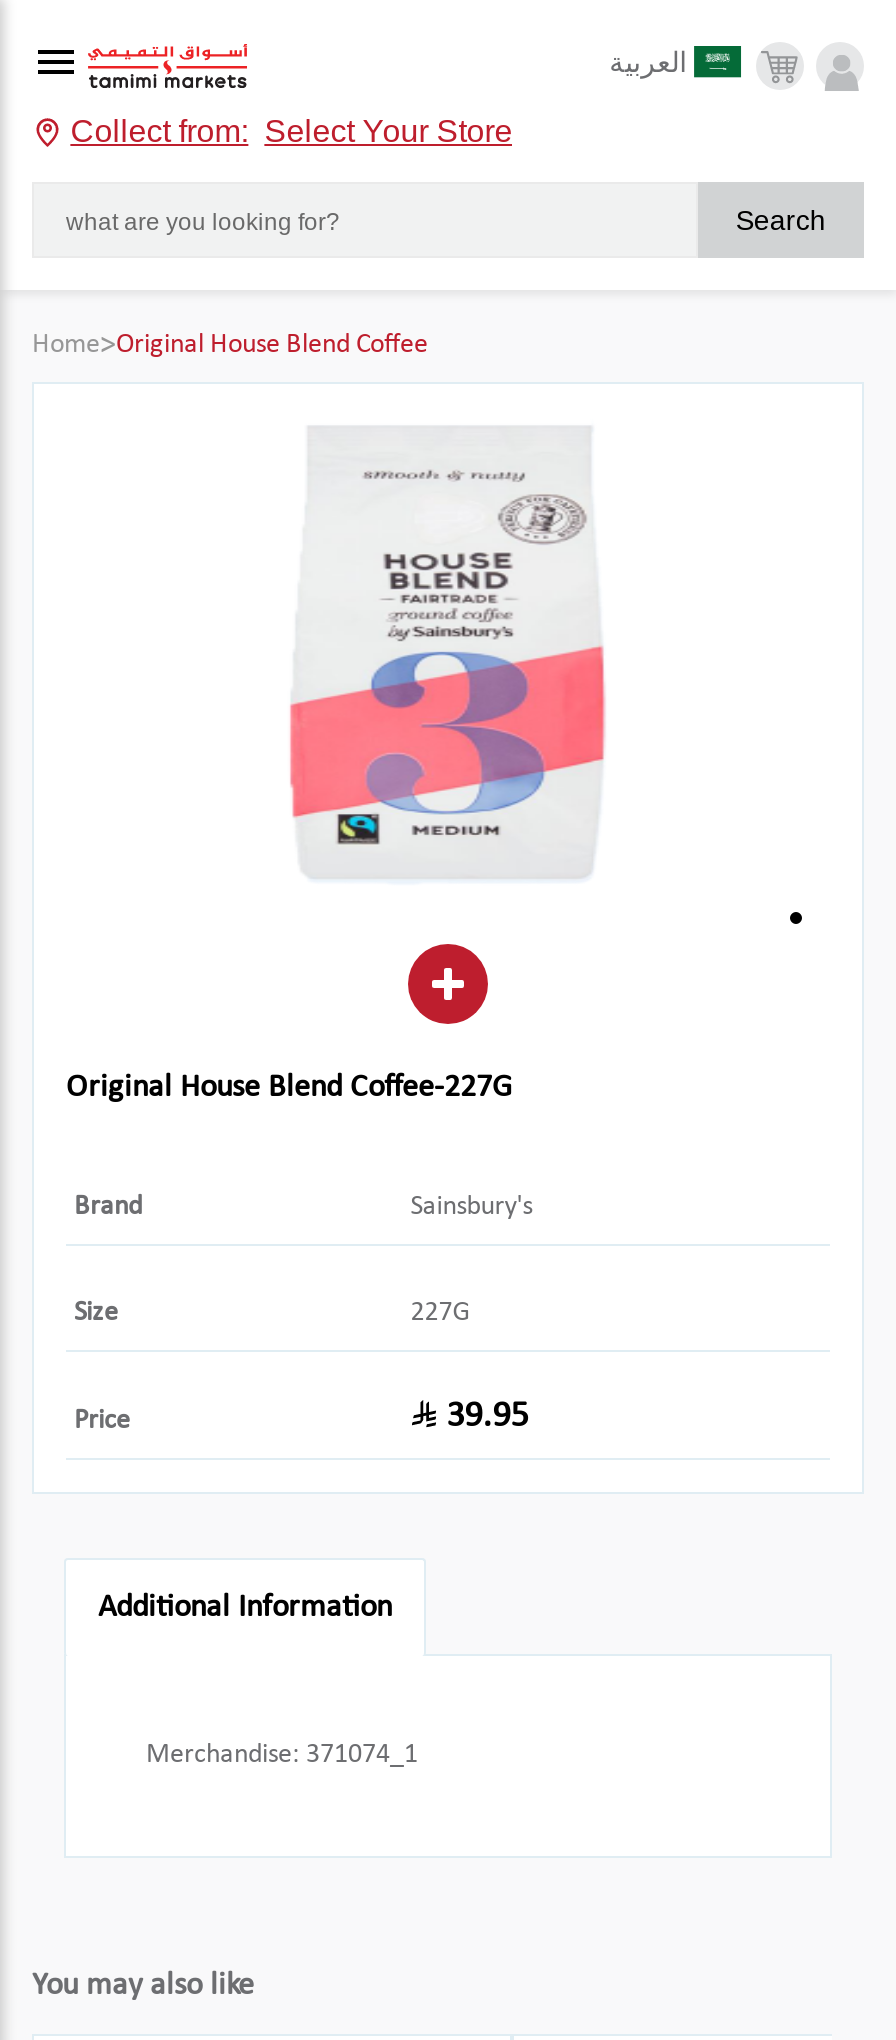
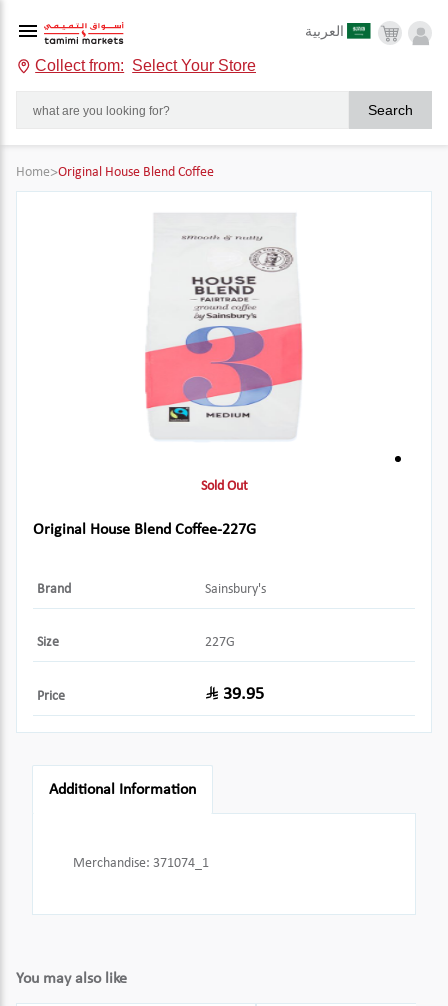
none -> [200,479,247,494] Sold Out

